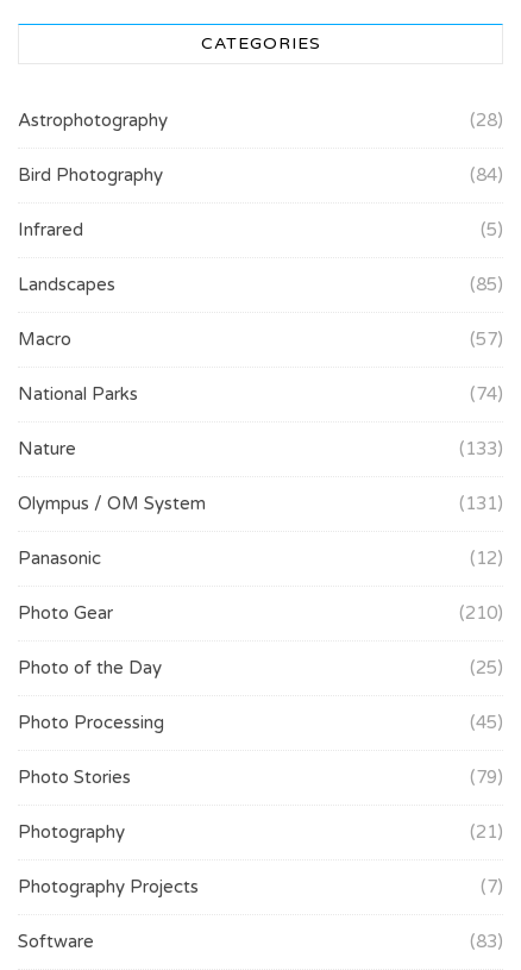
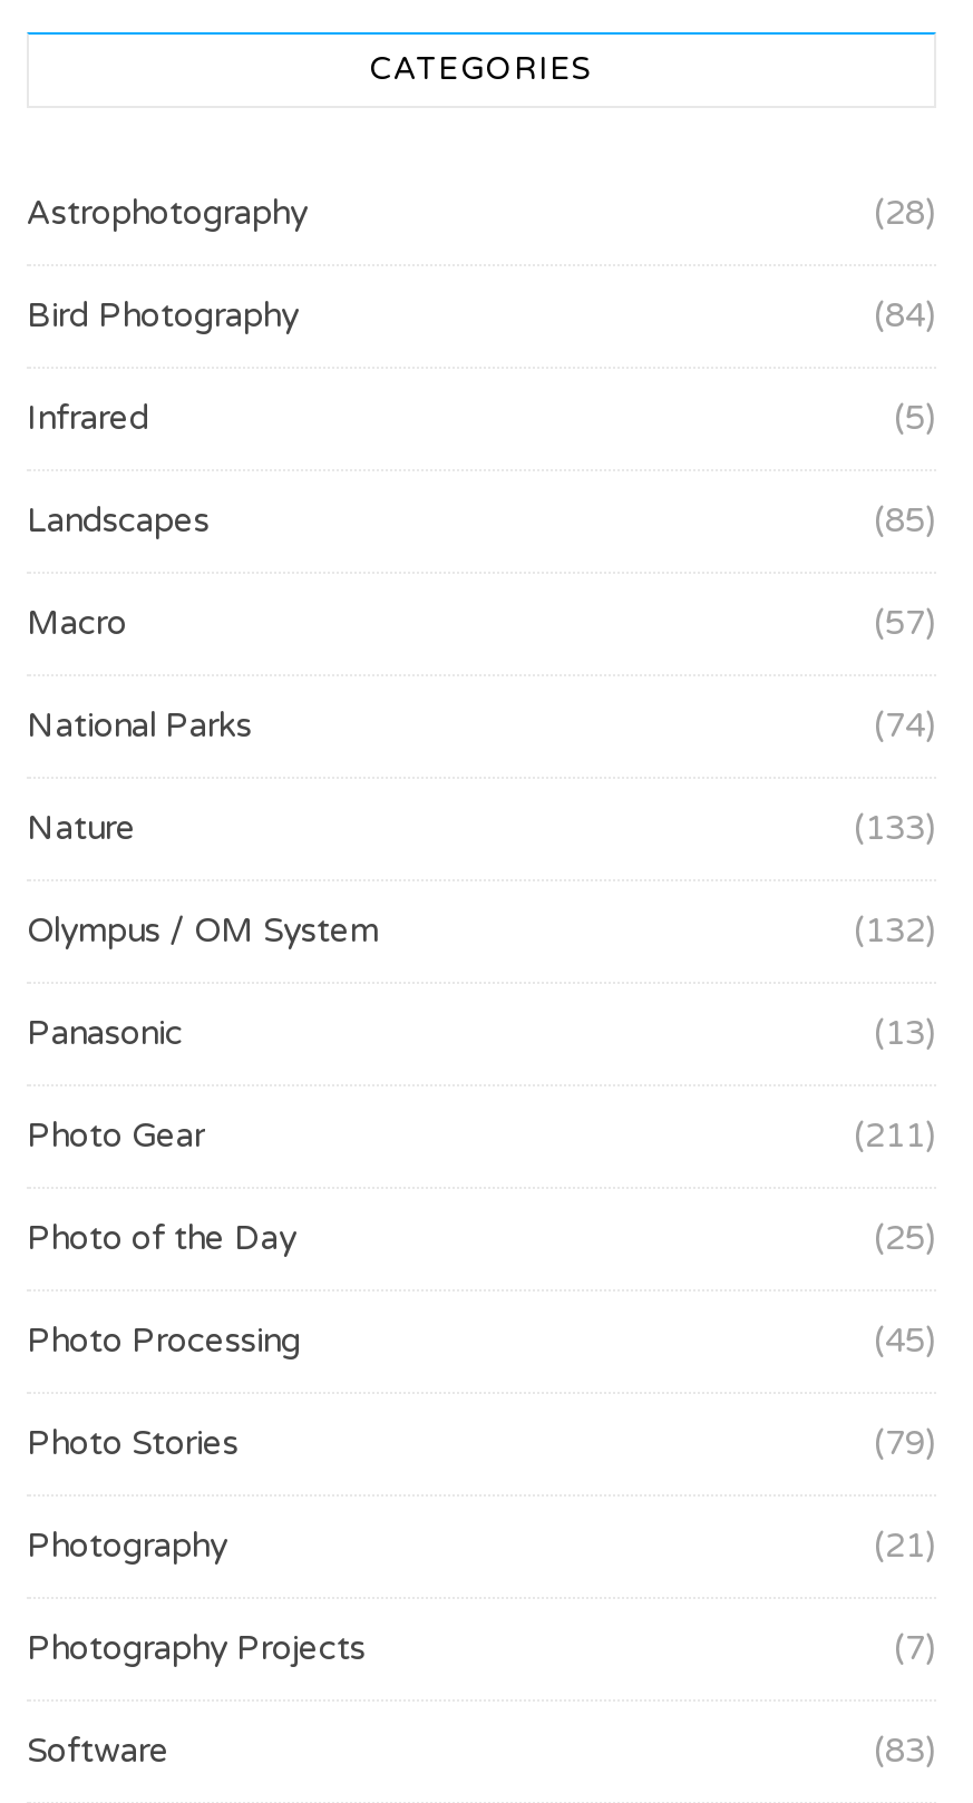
[459,493,503,514] (131) -> [854,910,936,950] (132)
[470,548,503,569] (12) -> [874,1012,936,1052] (13)
[459,602,503,624] (210) -> [854,1115,936,1155] (211)

